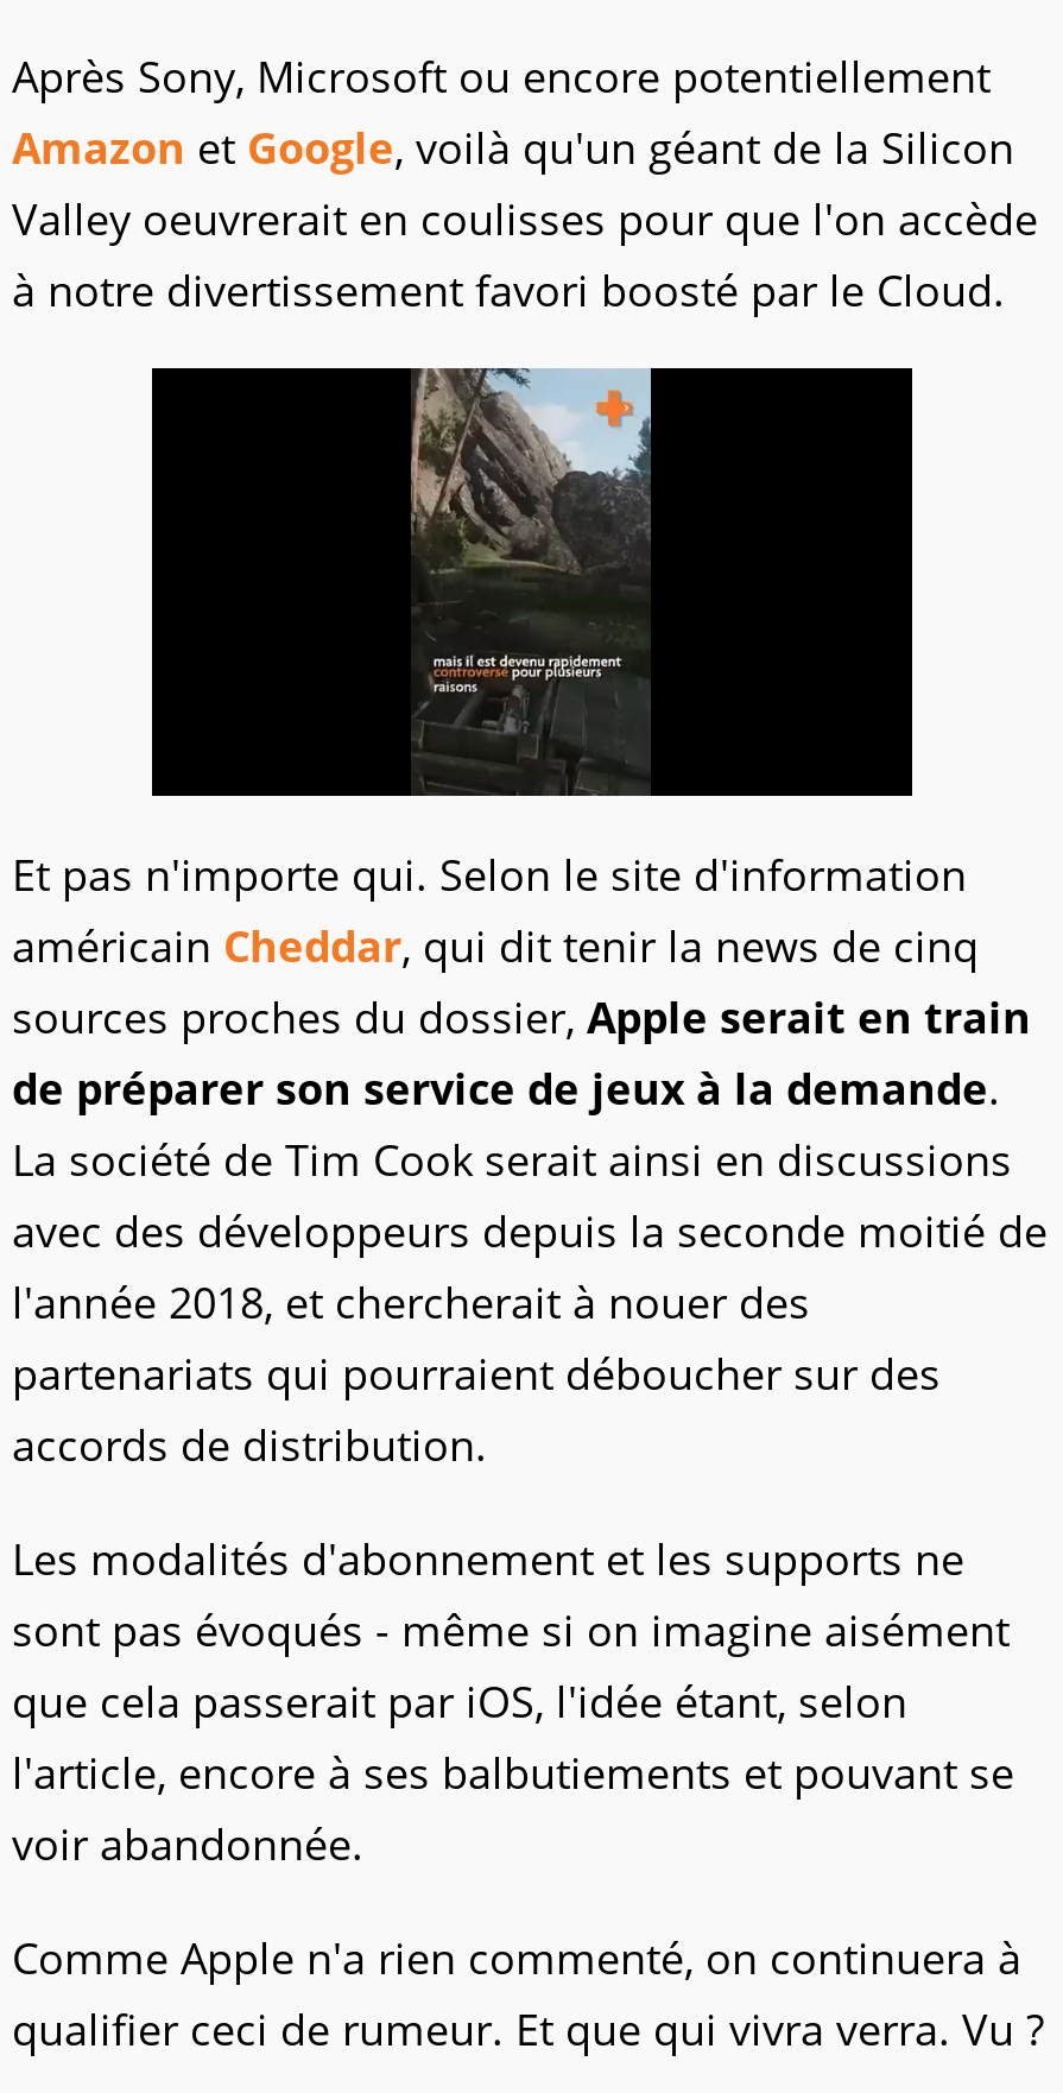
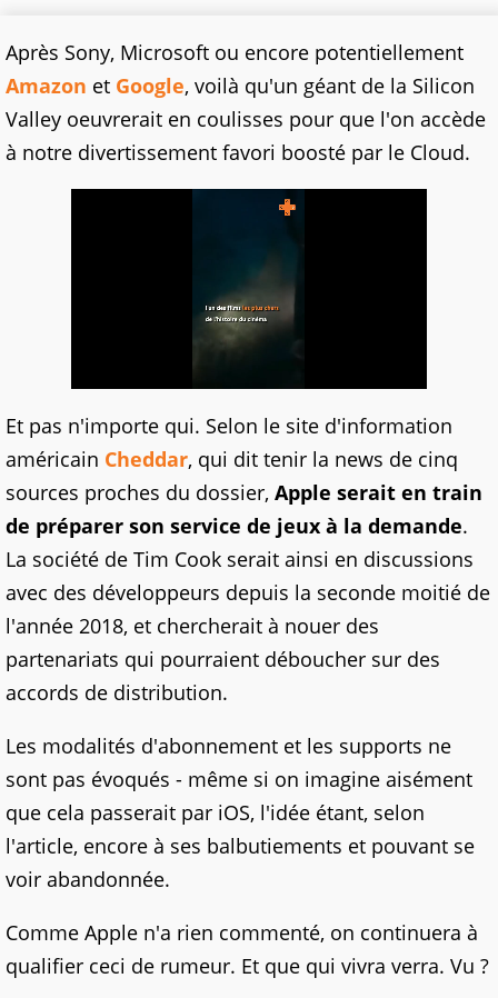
[409,366,653,796] [image] -> [192,188,305,388] [image]

